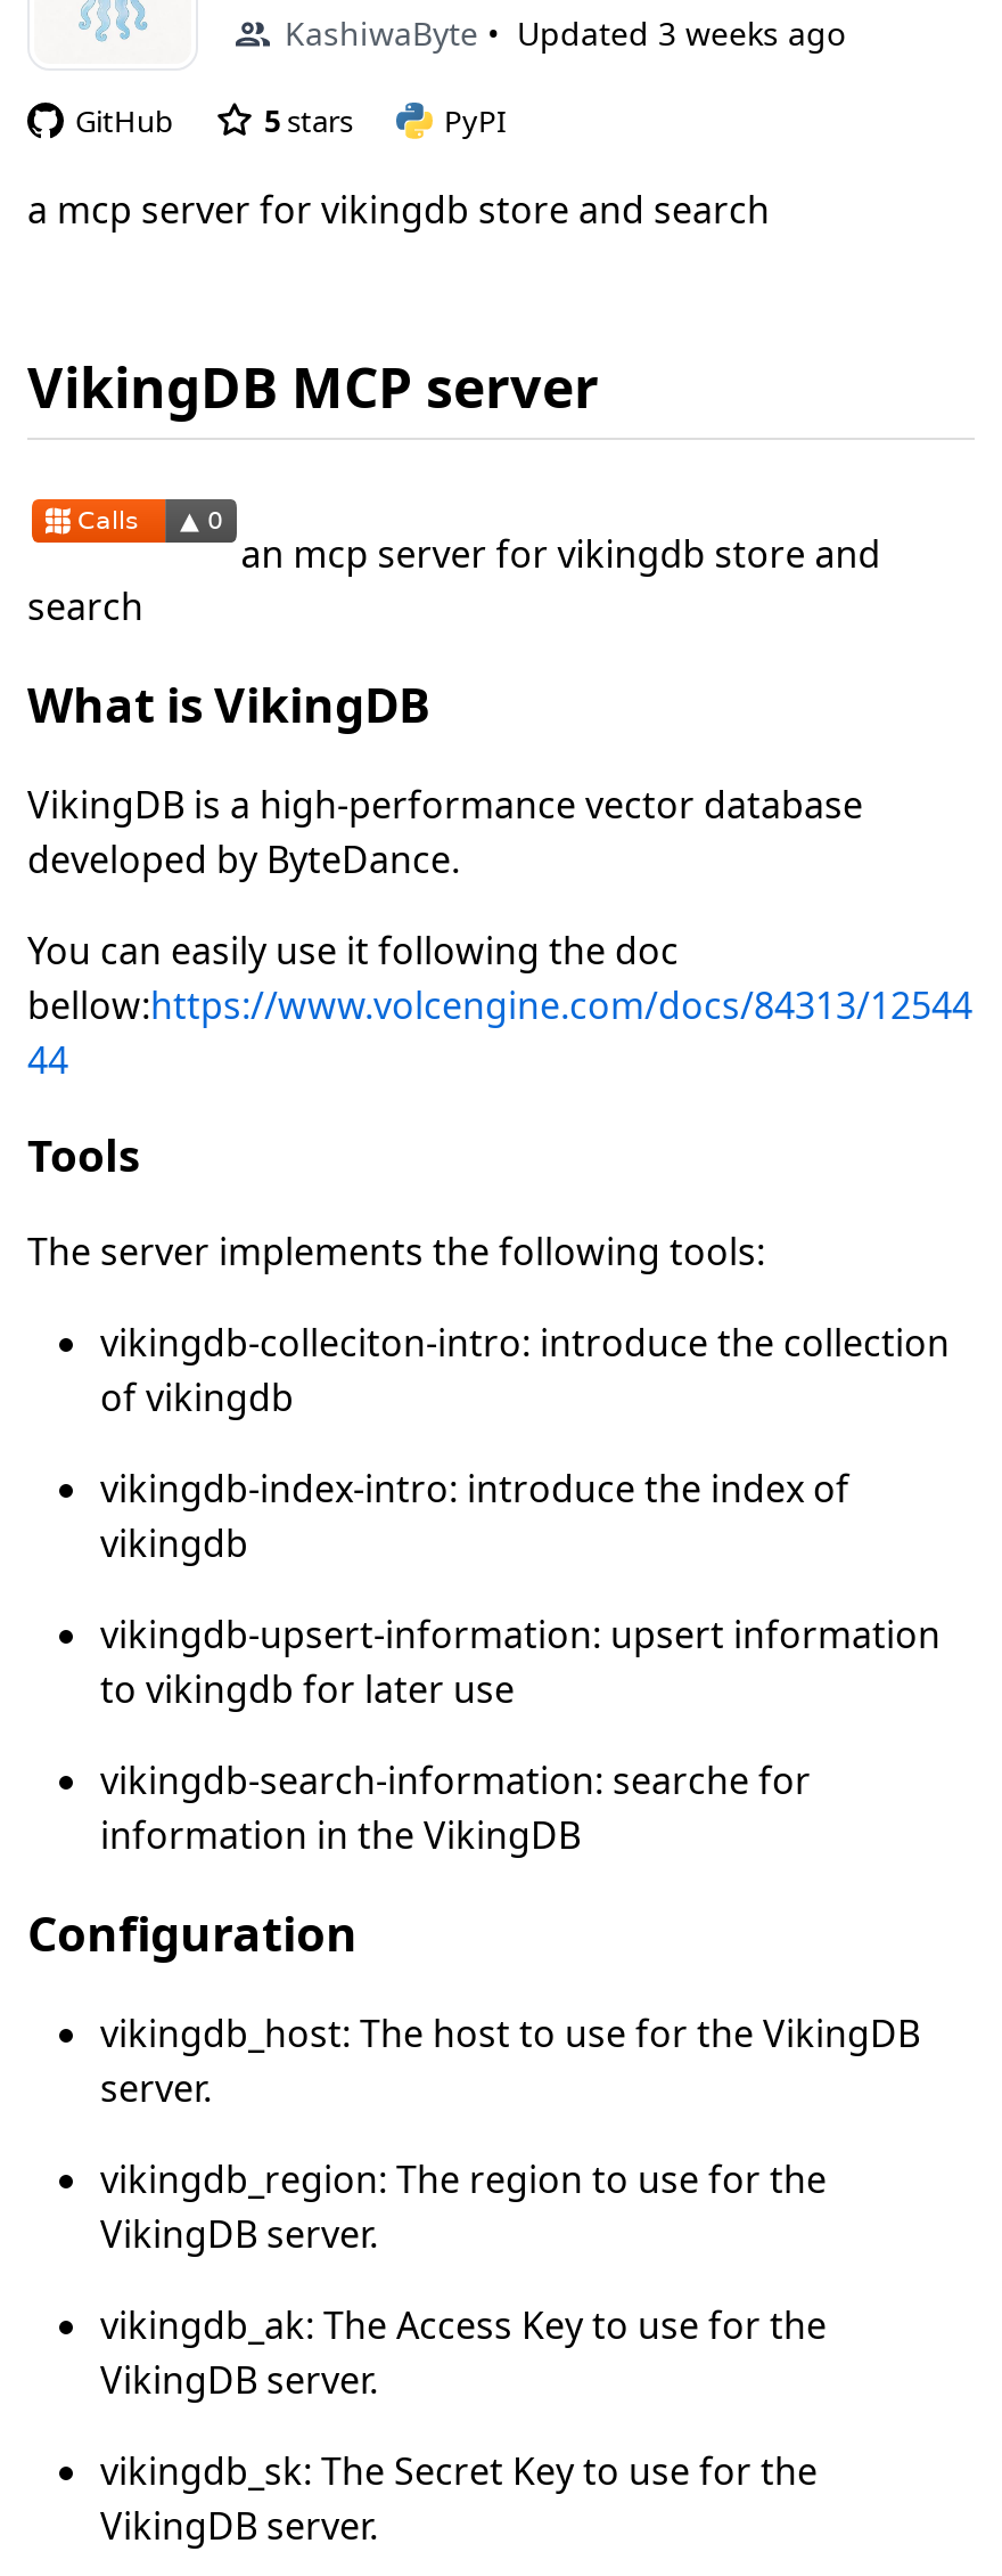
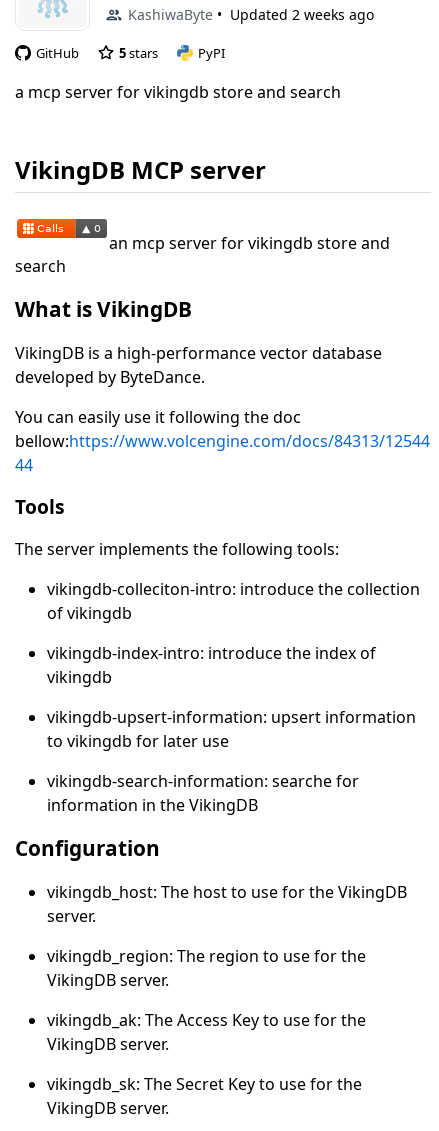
[517,11,845,55] Updated 3 weeks ago -> [230,5,374,24] Updated 2 weeks ago

